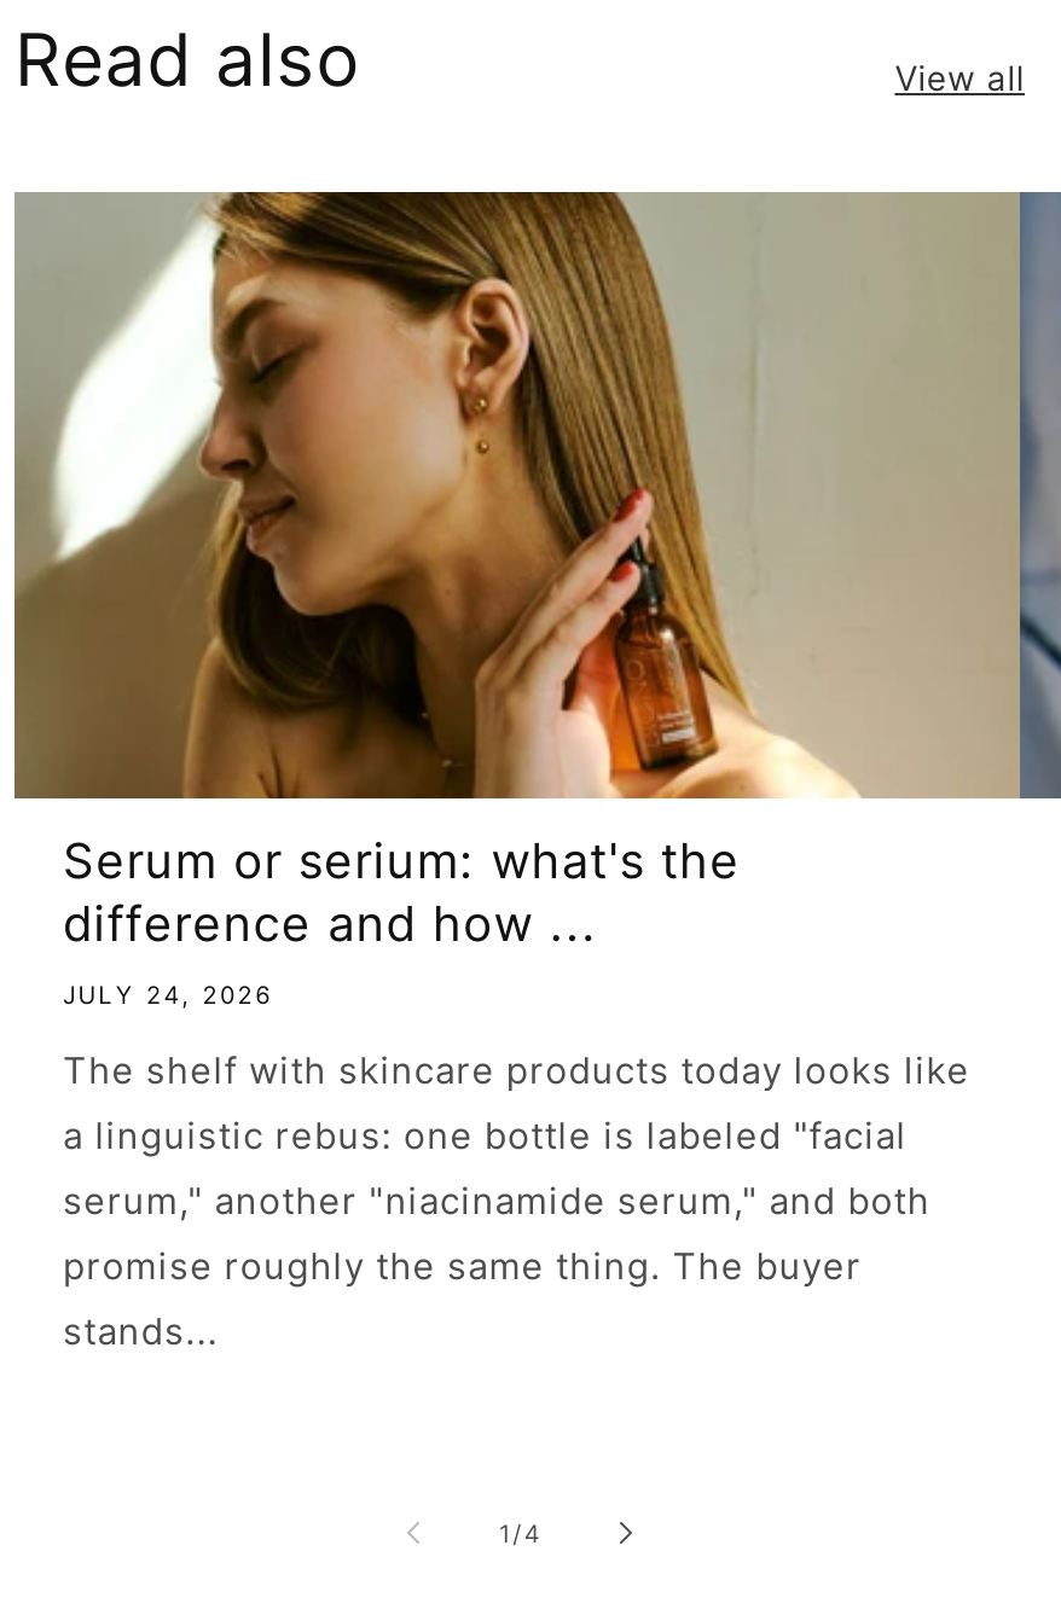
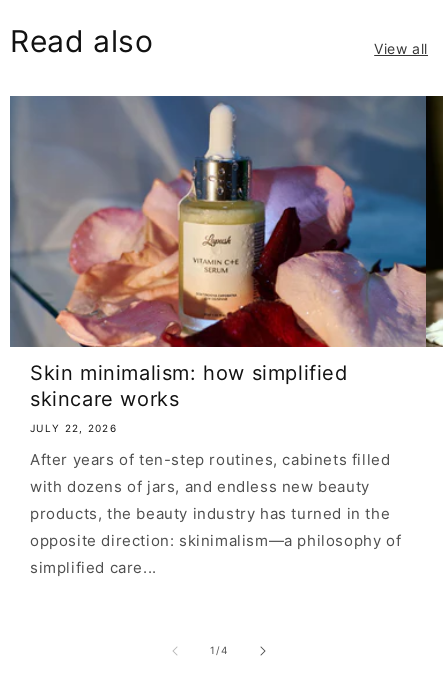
[15,191,1054,953] [image] | Serum or serium: what's the | difference and how ... -> [10,96,440,411] [image] | Skin minimalism: how simplified | skincare works
[63,980,273,1009] JULY 24, 2026 -> [30,422,117,434] JULY 22, 2026
[63,1048,970,1354] The shelf with skincare products today looks like | a linguistic rebus: one bottle is labeled "facial | serum," another "niacinamide serum," and both | promise roughly the same thing. The buyer | stands... -> [30,450,401,577] After years of ten-step routines, cabinets filled | with dozens of jars, and endless new beauty | products, the beauty industry has turned in the | opposite direction: skinimalism—a philosophy of | simplified care...

